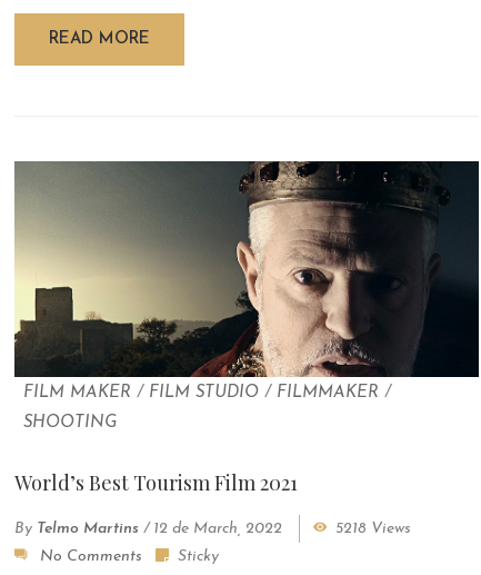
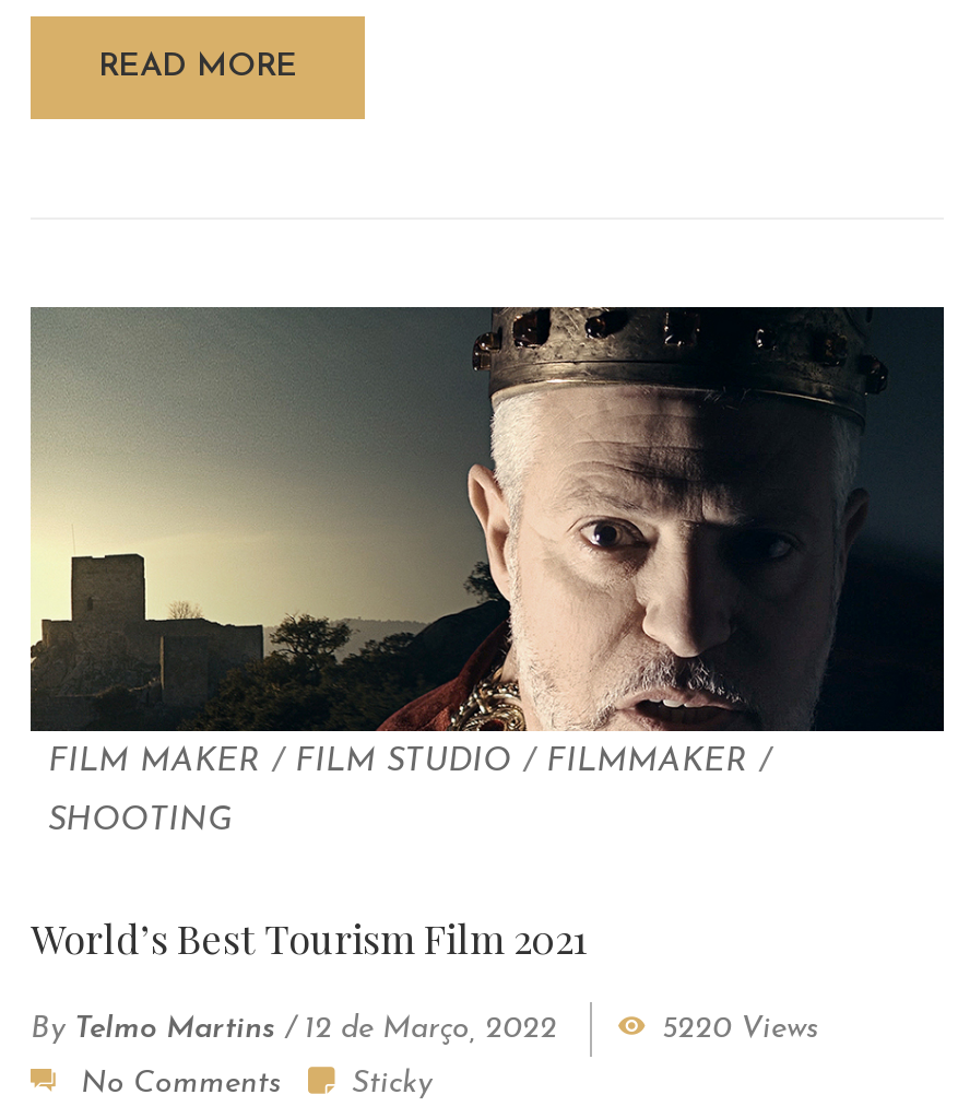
[14,521,282,537] By Telmo Martins / 12 de March, 2022 -> [31,1013,557,1046] By Telmo Martins / 12 de Março, 2022
[335,521,411,537] 5218 Views -> [662,1013,819,1046] 5220 Views

